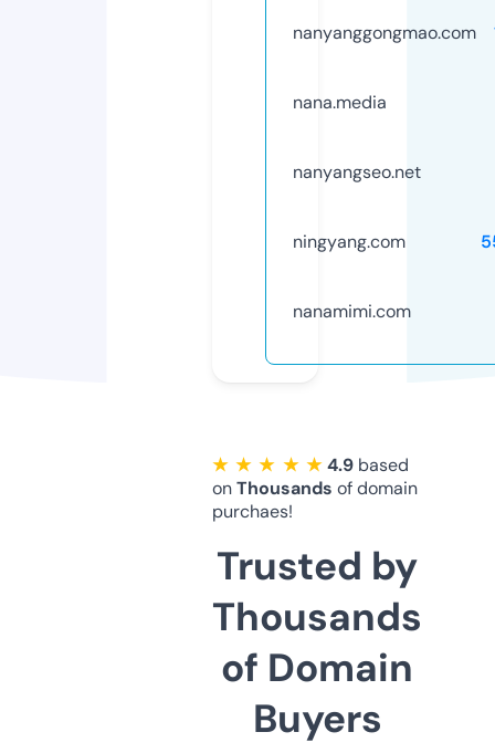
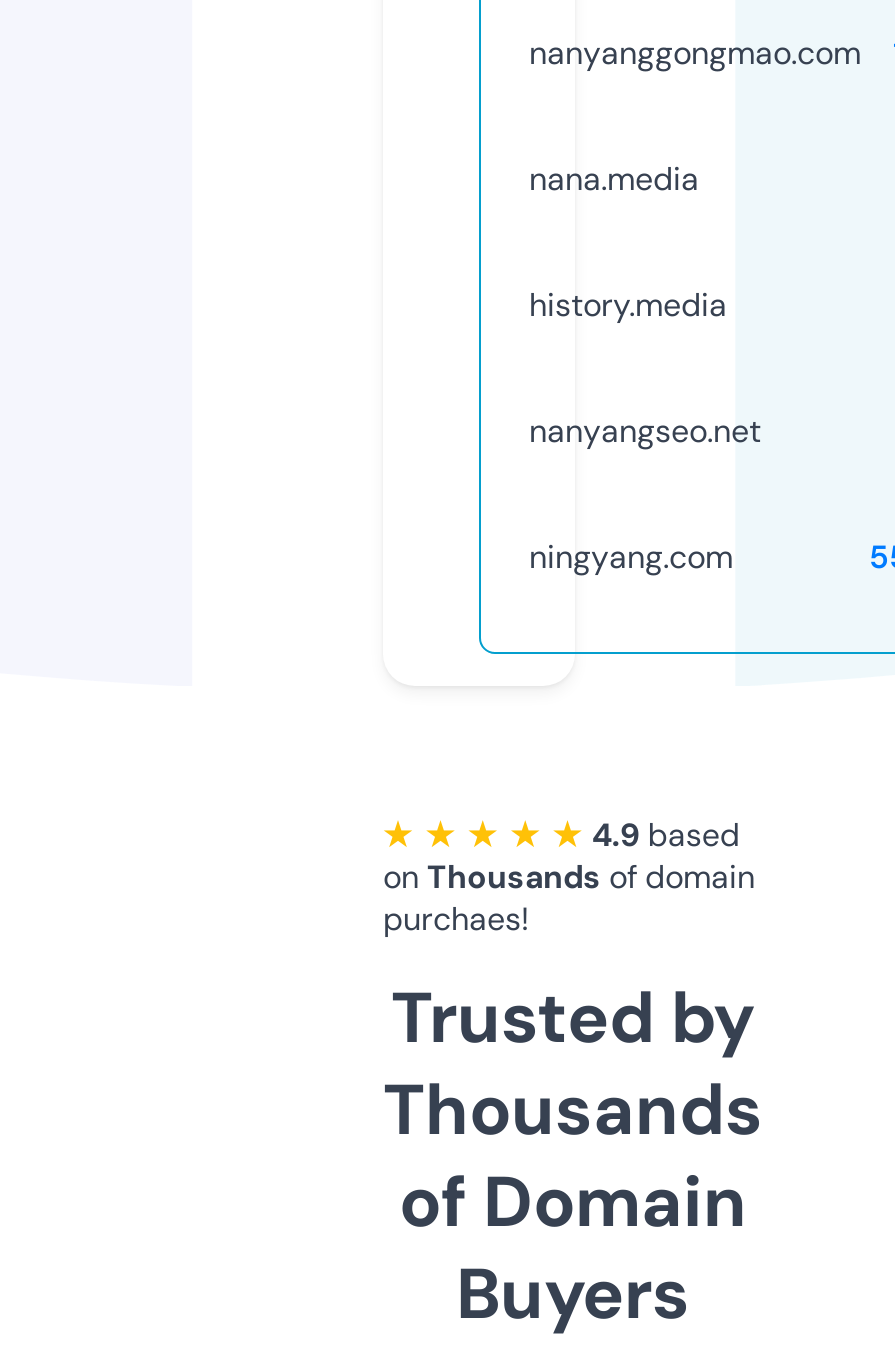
none -> [529,284,727,326] history.media
moved [293,160,421,253] -> [529,410,761,578]: nanyangseo.net | ningyang.com
[293,299,411,323] nanamimi.com -> none

